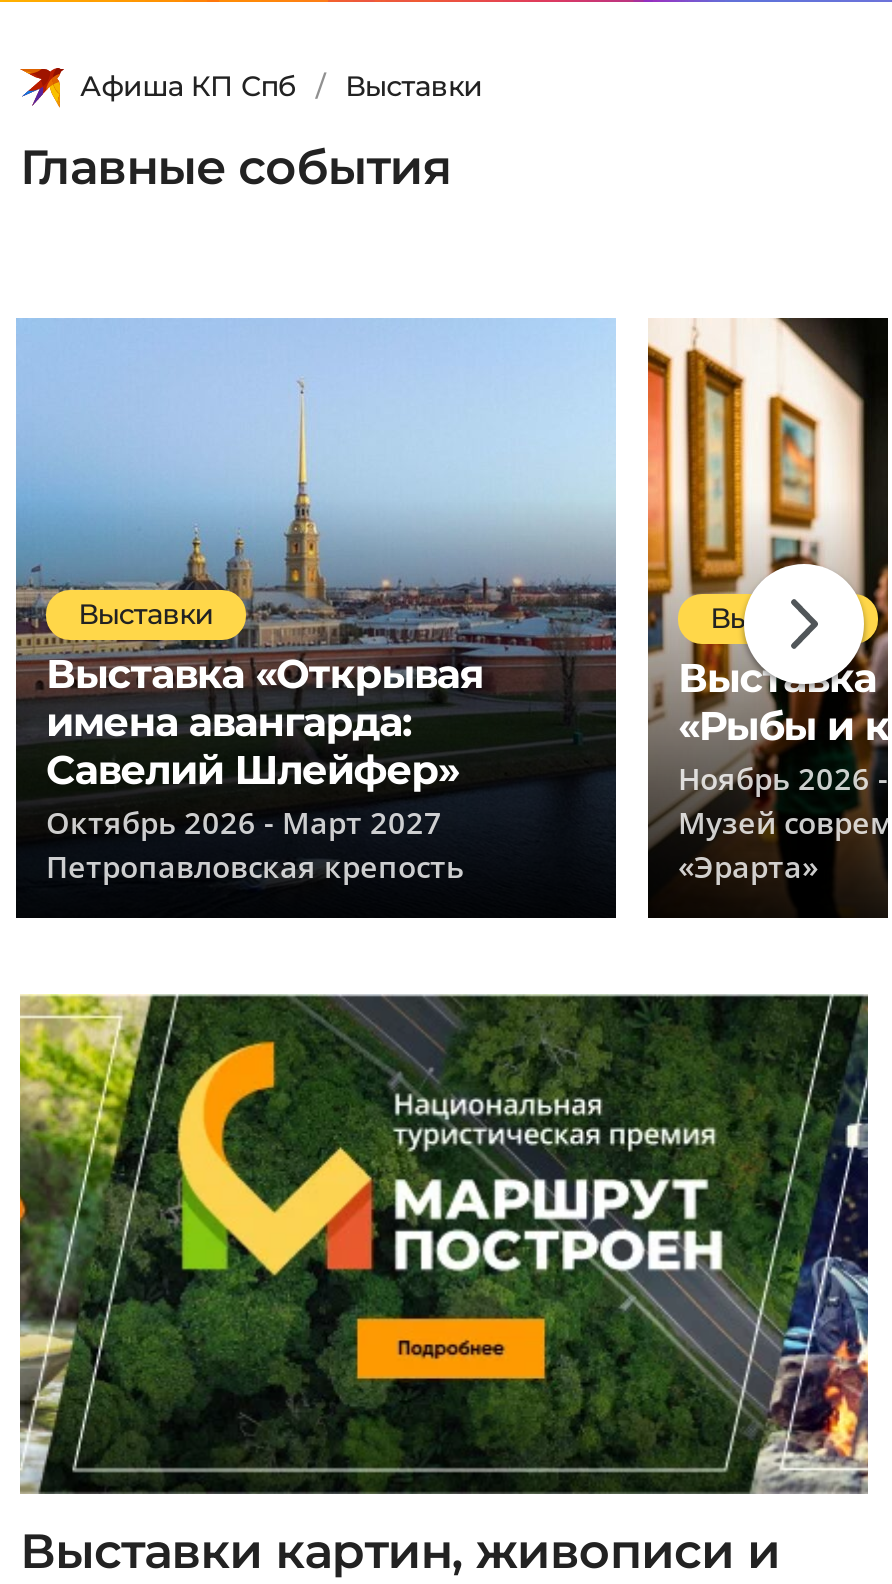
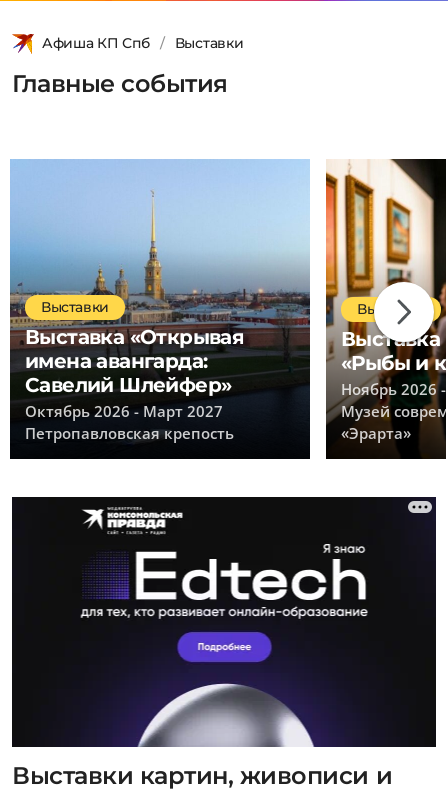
[18,994,870,1496] [image] -> [11,496,437,747] [image]

